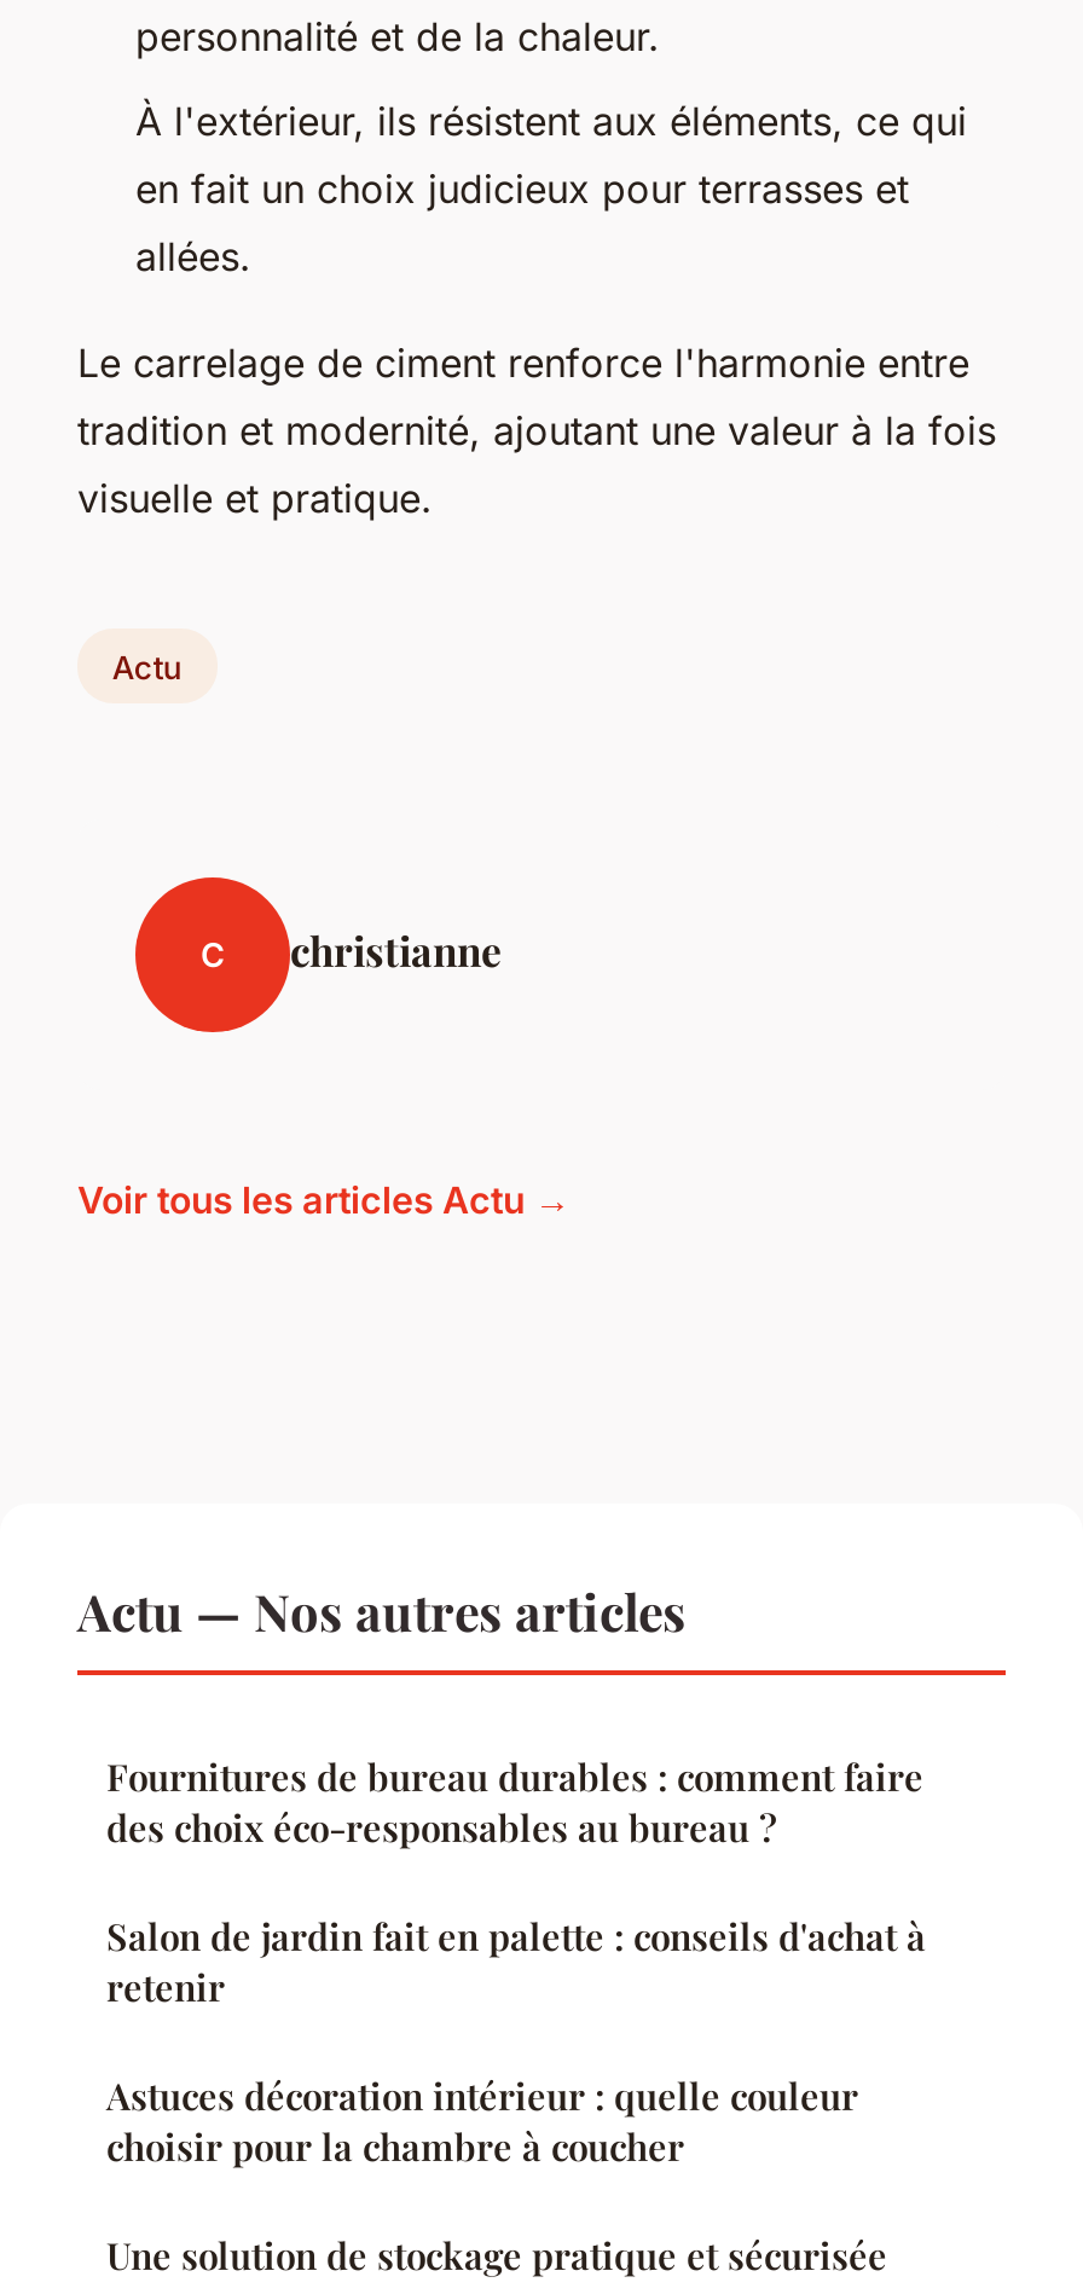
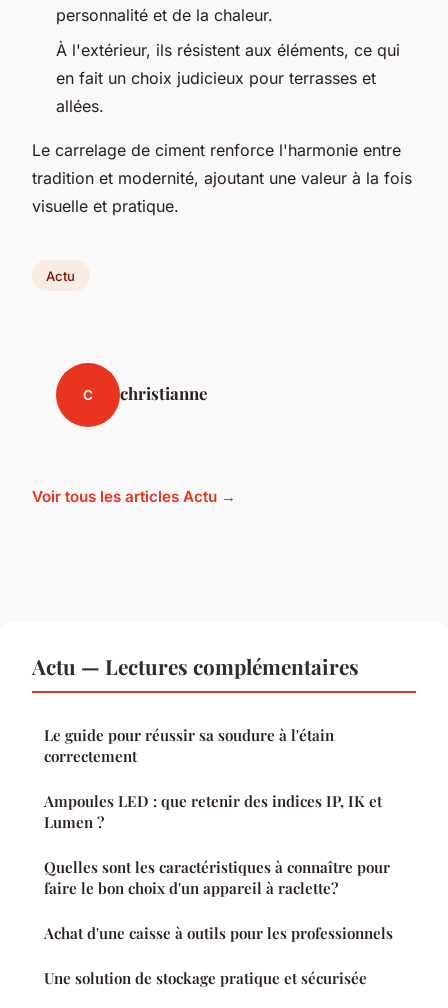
[77,1577,926,2172] Actu — Nos autres articles | Fournitures de bureau durables : comment faire | des choix éco-responsables au bureau ? | Salon de jardin fait en palette : conseils d'achat à | retenir | Astuces décoration intérieur : quelle couleur | choisir pour la chambre à coucher -> [32,652,393,943] Actu — Lectures complémentaires | Le guide pour réussir sa soudure à l'étain | correctement | Ampoules LED : que retenir des indices IP, IK et | Lumen ? | Quelles sont les caractéristiques à connaître pour | faire le bon choix d'un appareil à raclette? | Achat d'une caisse à outils pour les professionnels

